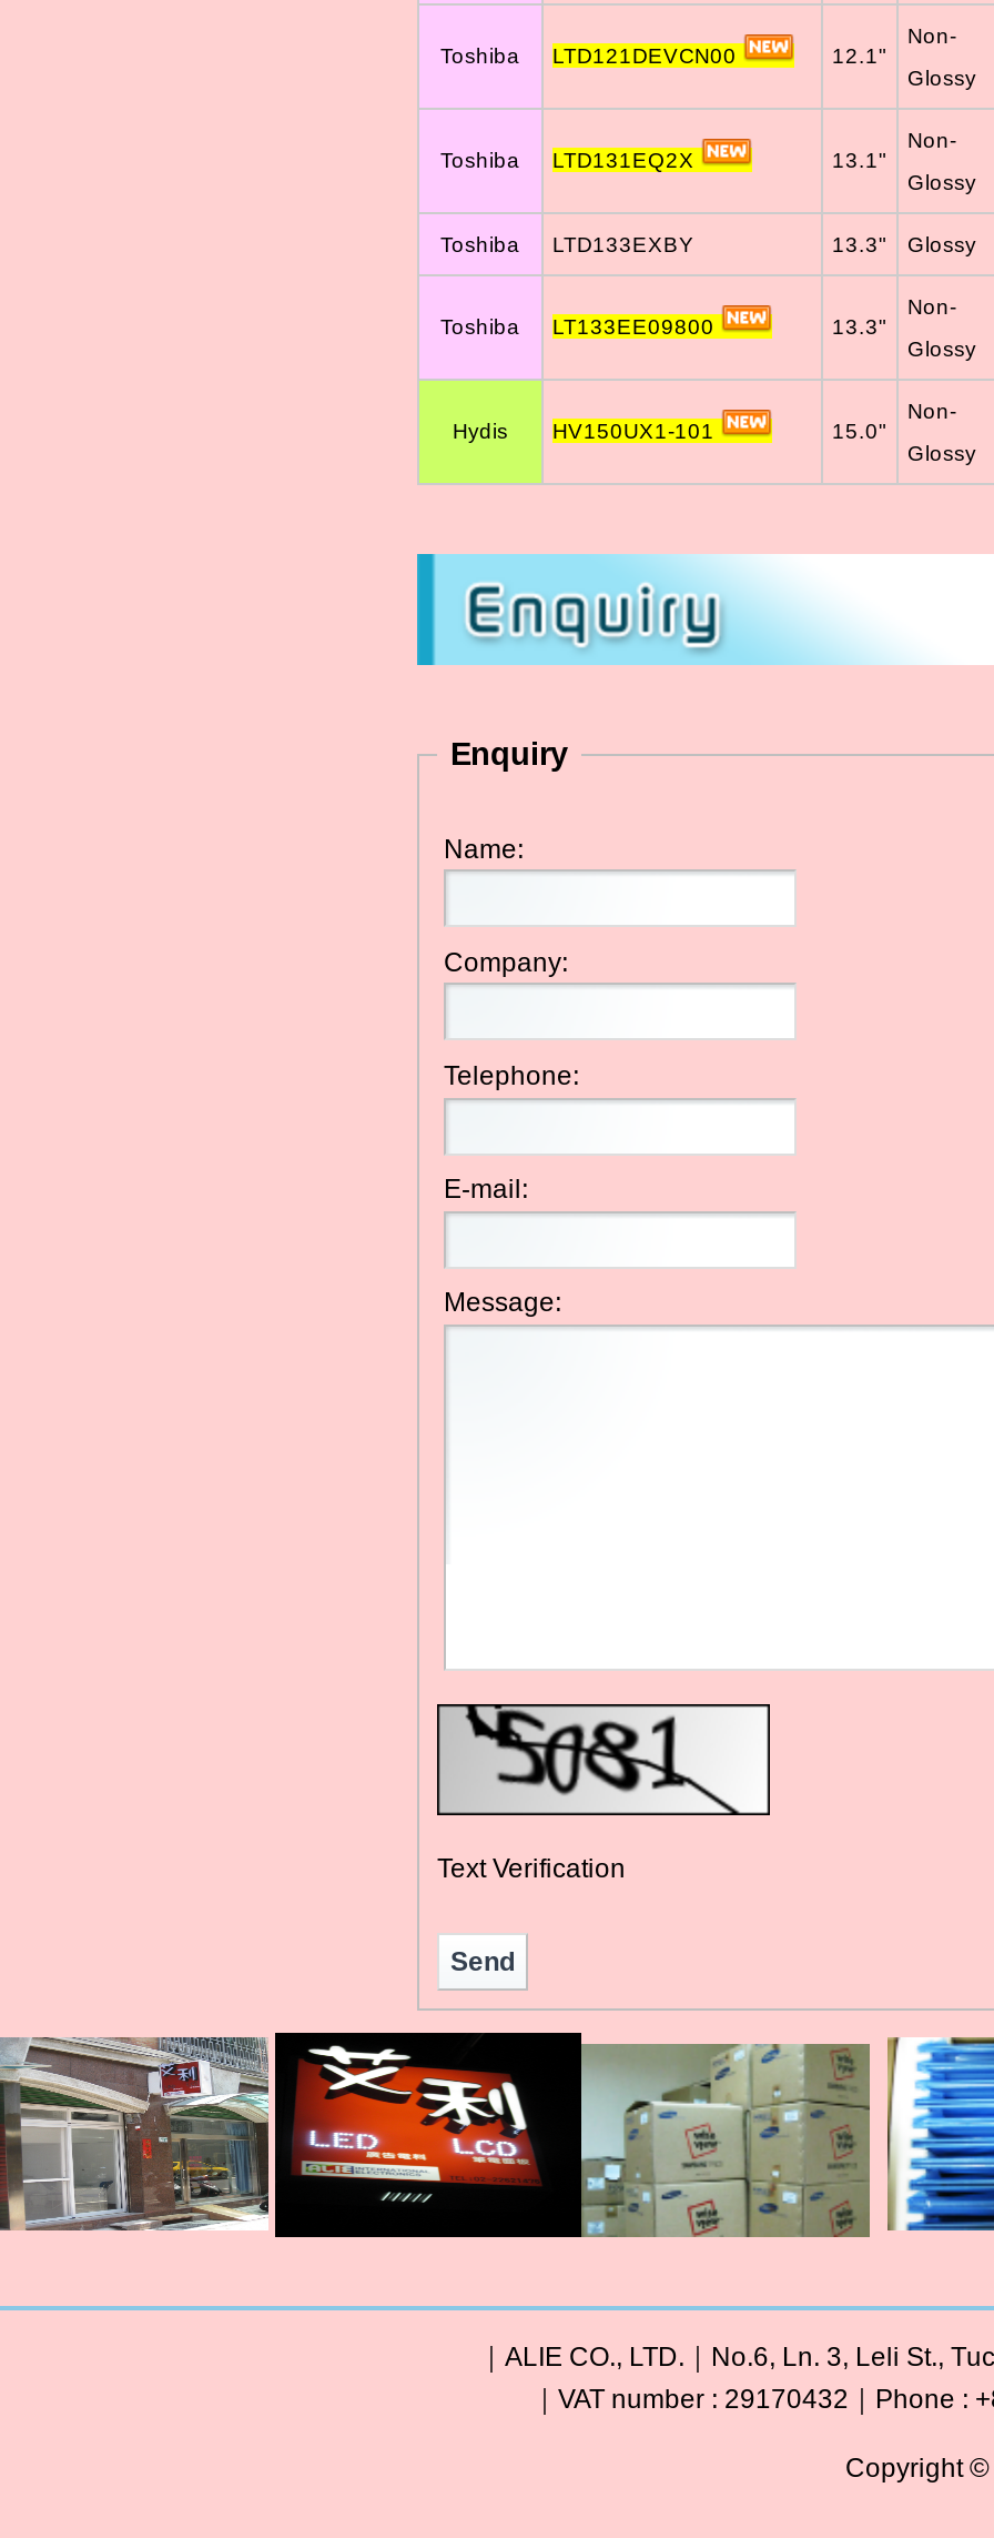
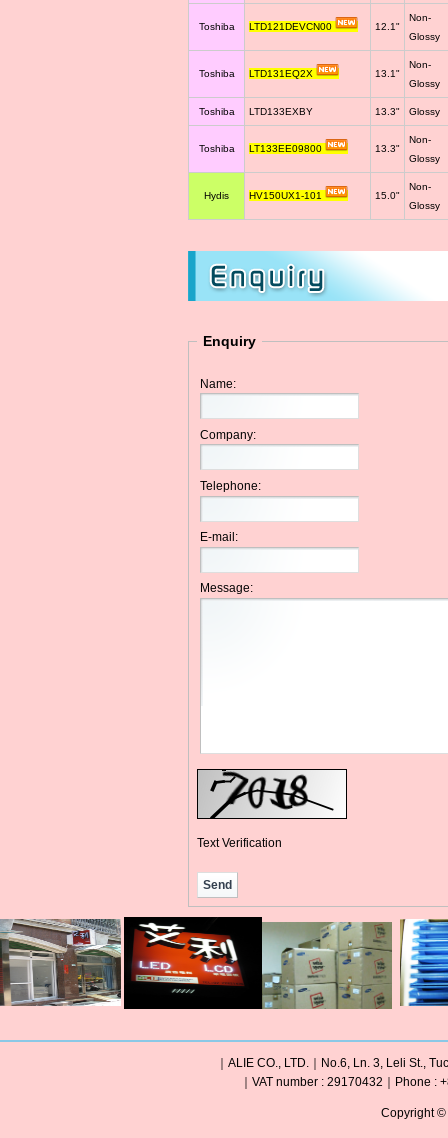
[464,1704,739,1815] [image] -> [210,769,334,819] [image]

